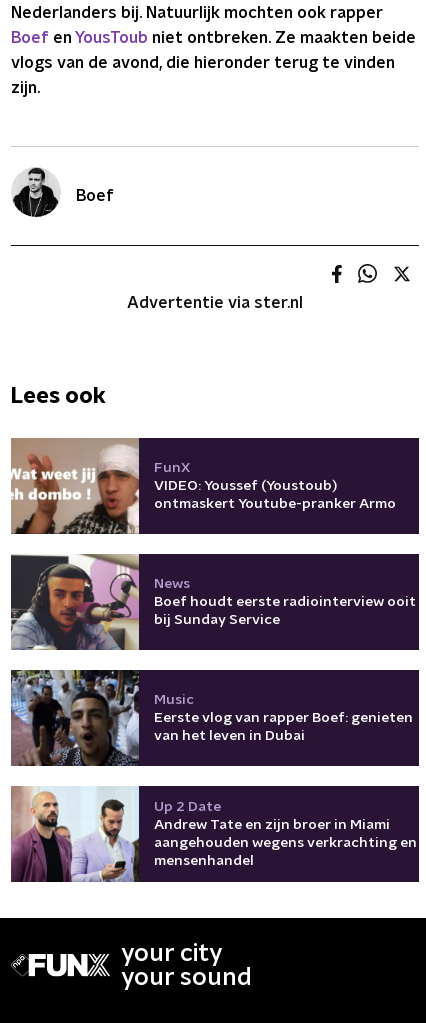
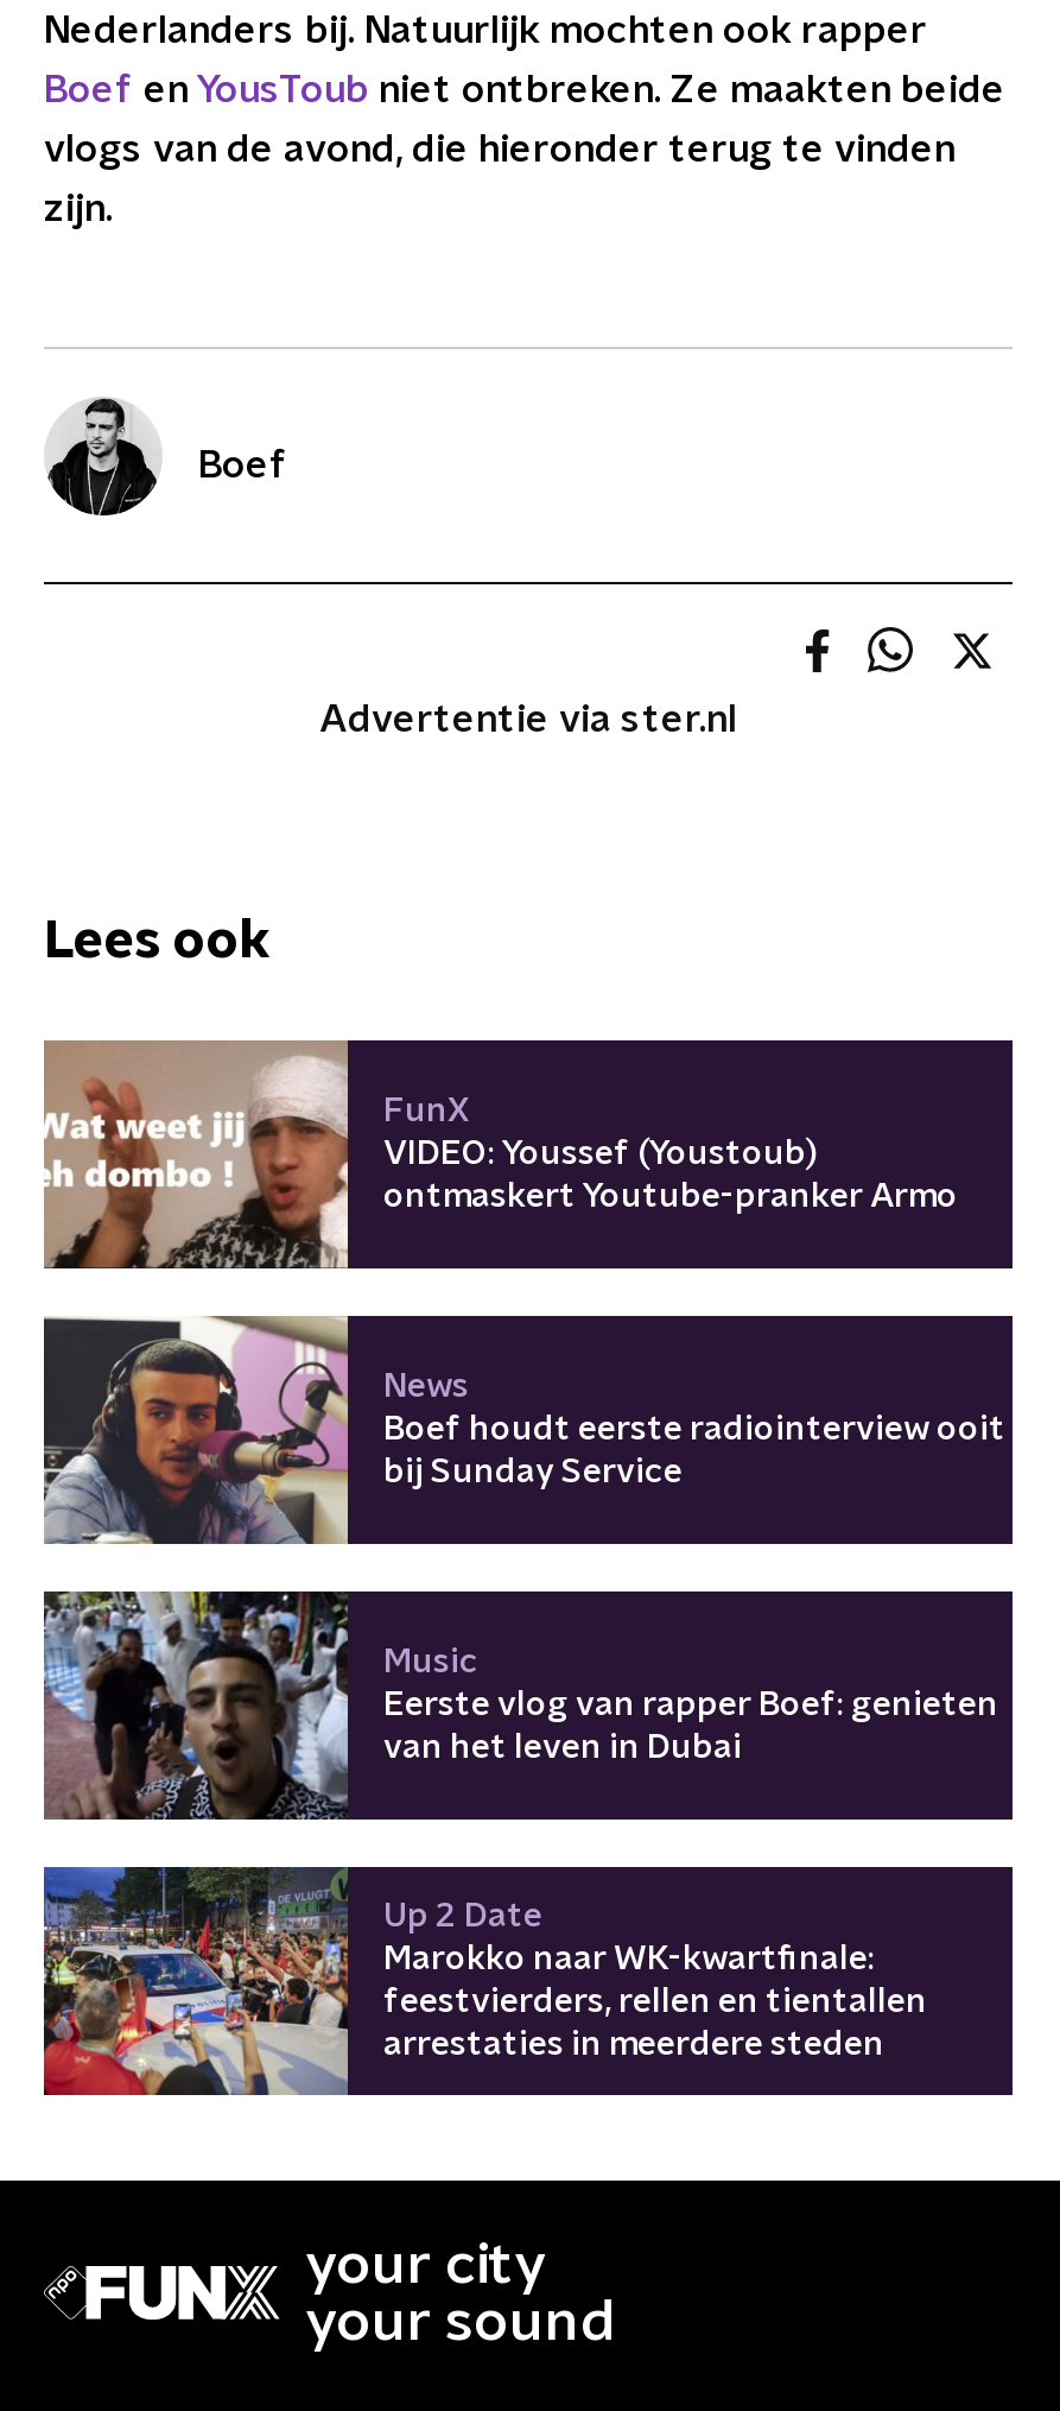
[10,785,417,883] [image] | Andrew Tate en zijn broer in Miami | aangehouden wegens verkrachting en | mensenhandel -> [42,1865,927,2097] [image] | Marokko naar WK-kwartfinale: | feestvierders, rellen en tientallen | arrestaties in meerdere steden

